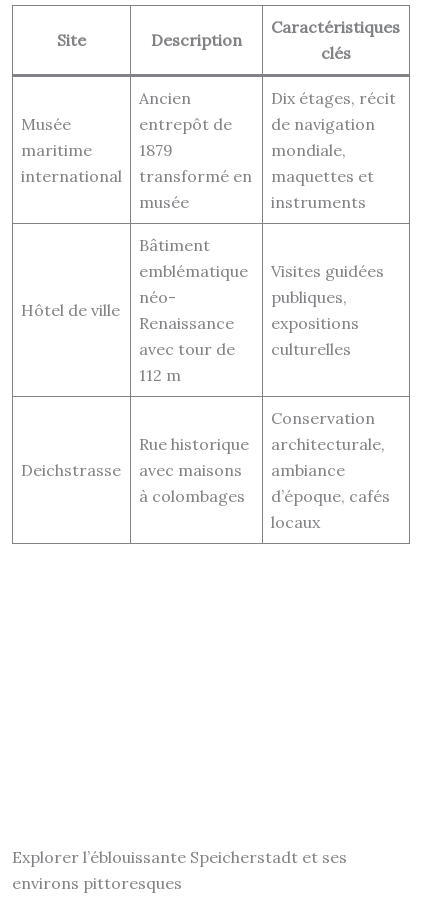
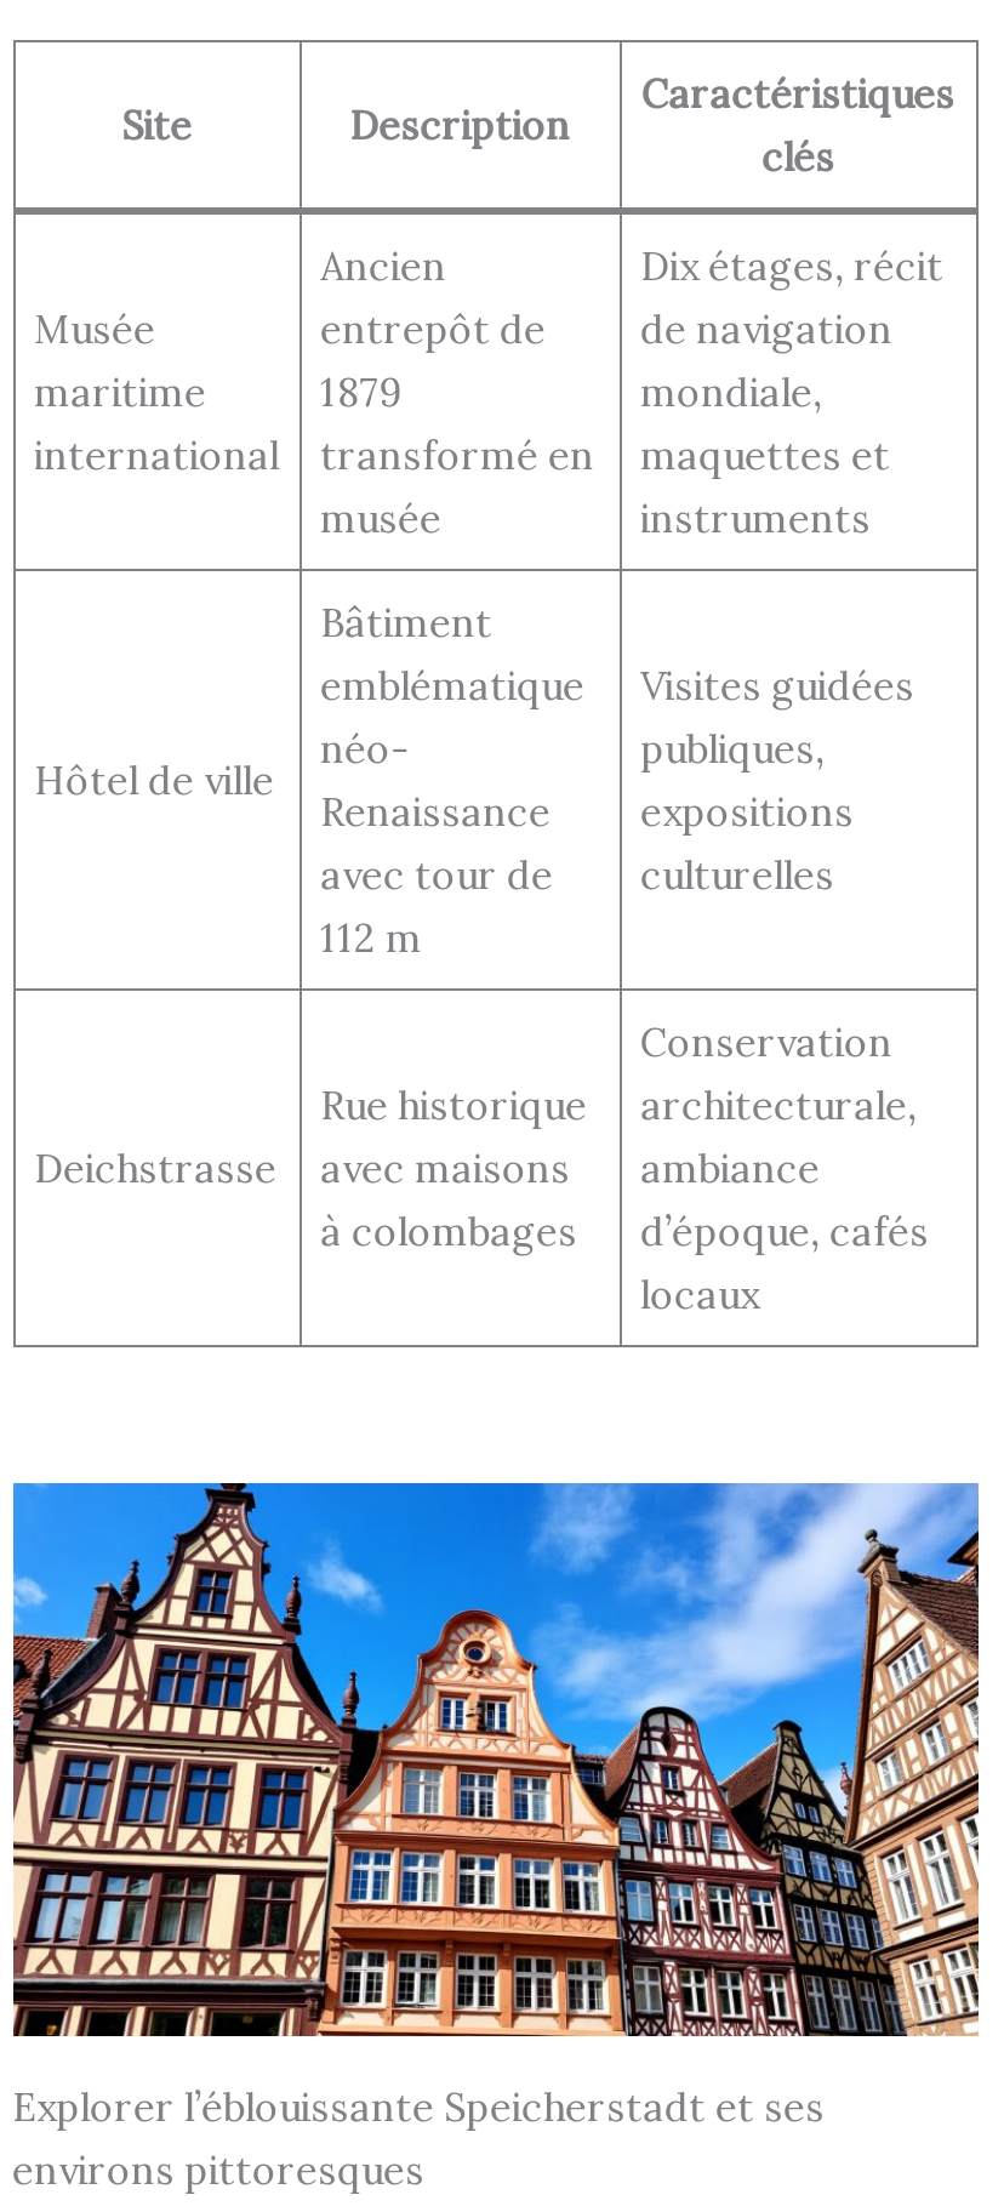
none -> [11,1481,981,2039] [image]

